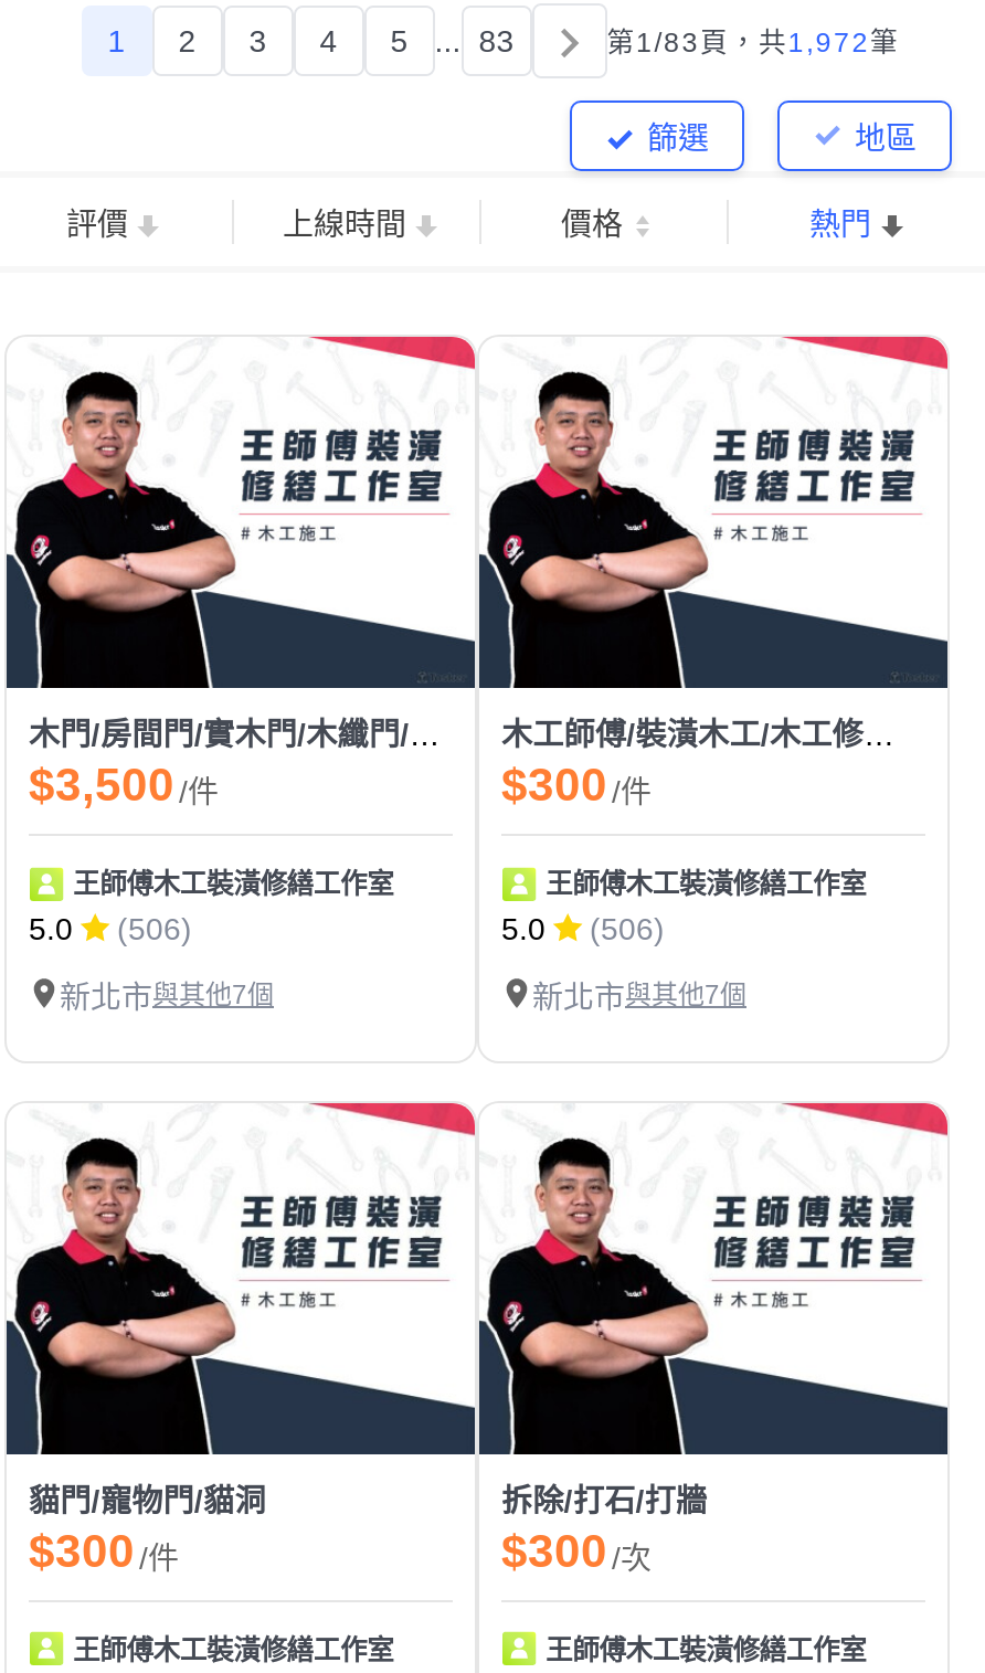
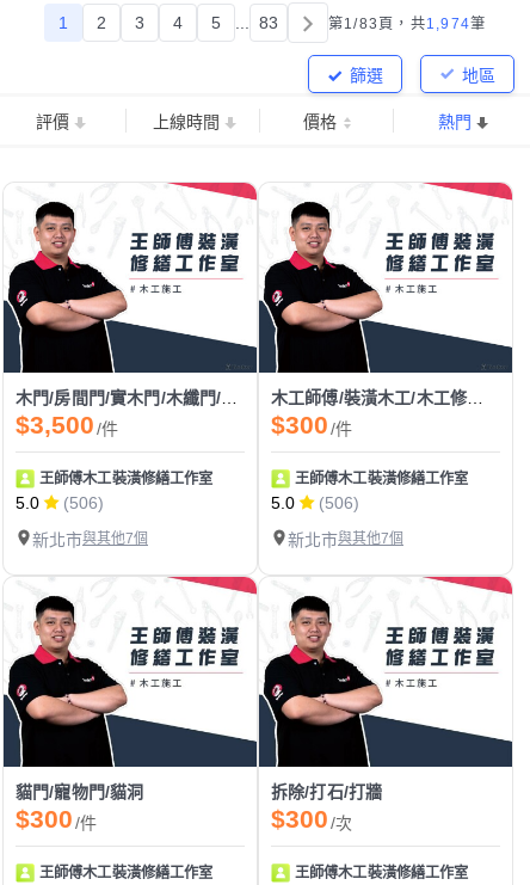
[607,28,899,59] 第1/83頁，共1,972筆 -> [328,16,486,32] 第1/83頁，共1,974筆

